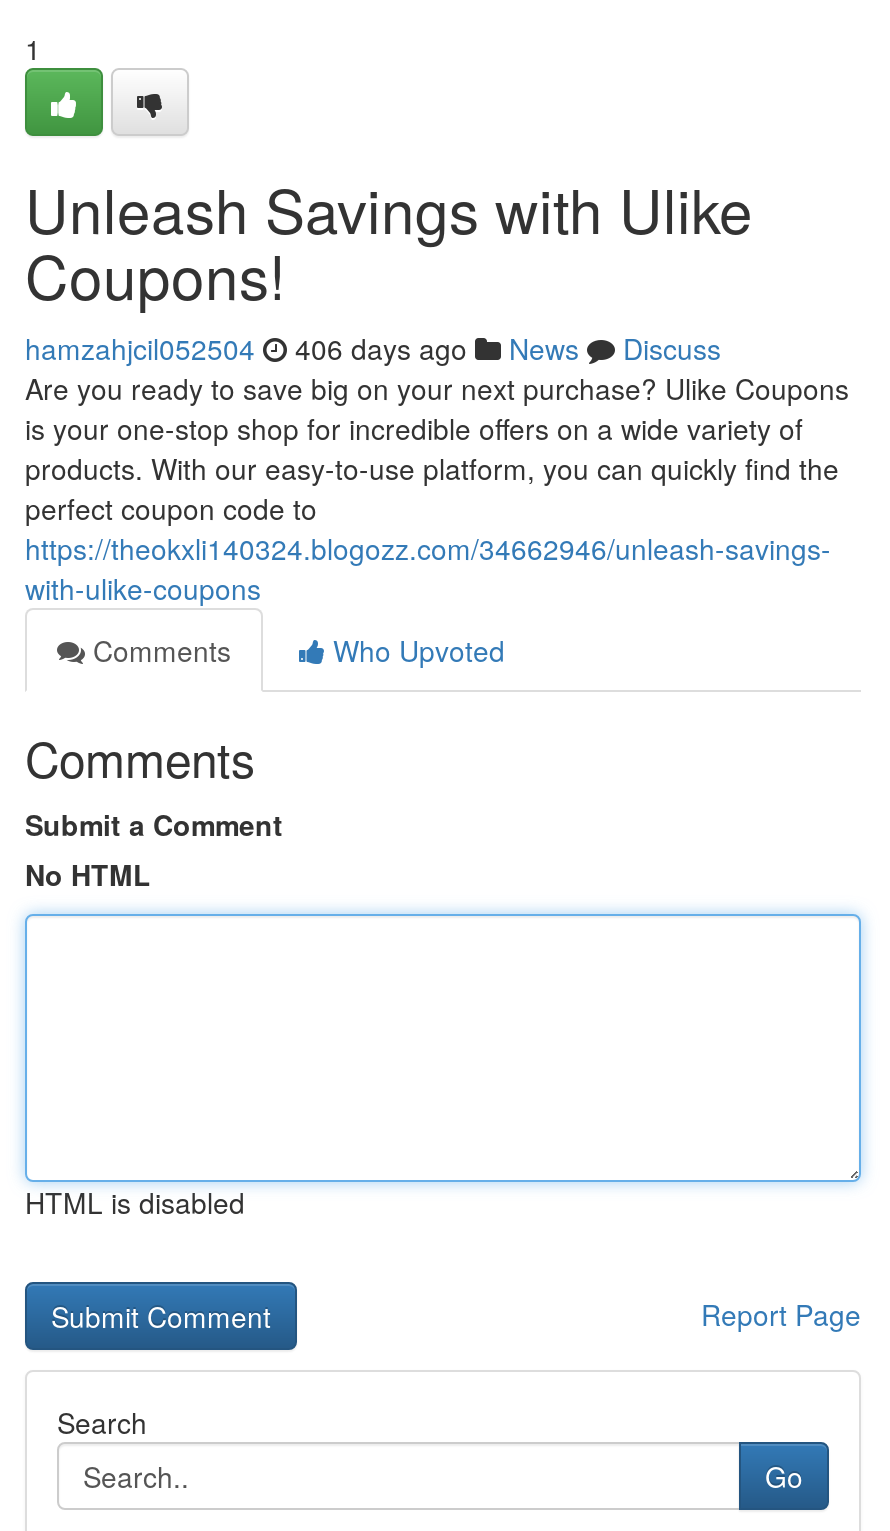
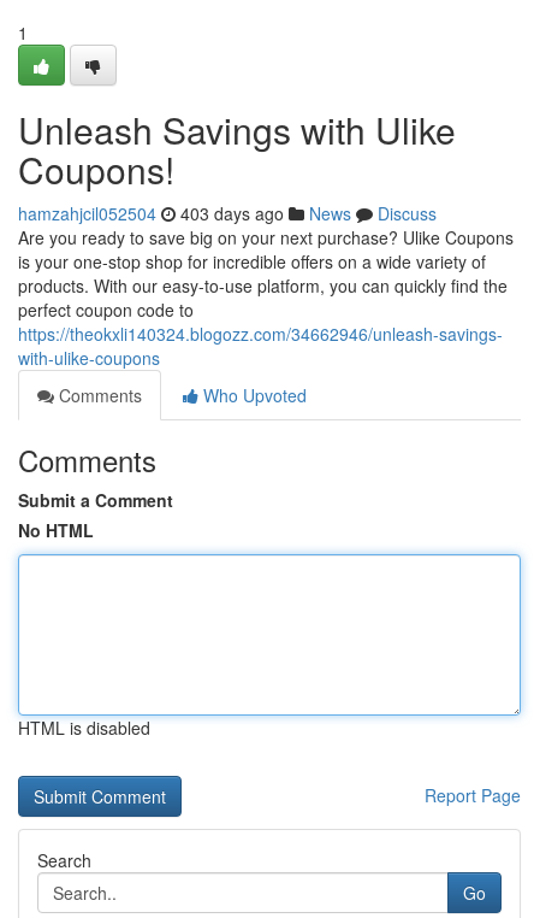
[25,328,721,368] hamzahjcil052504 406 days ago News Discuss -> [18,201,437,225] hamzahjcil052504 403 days ago News Discuss

